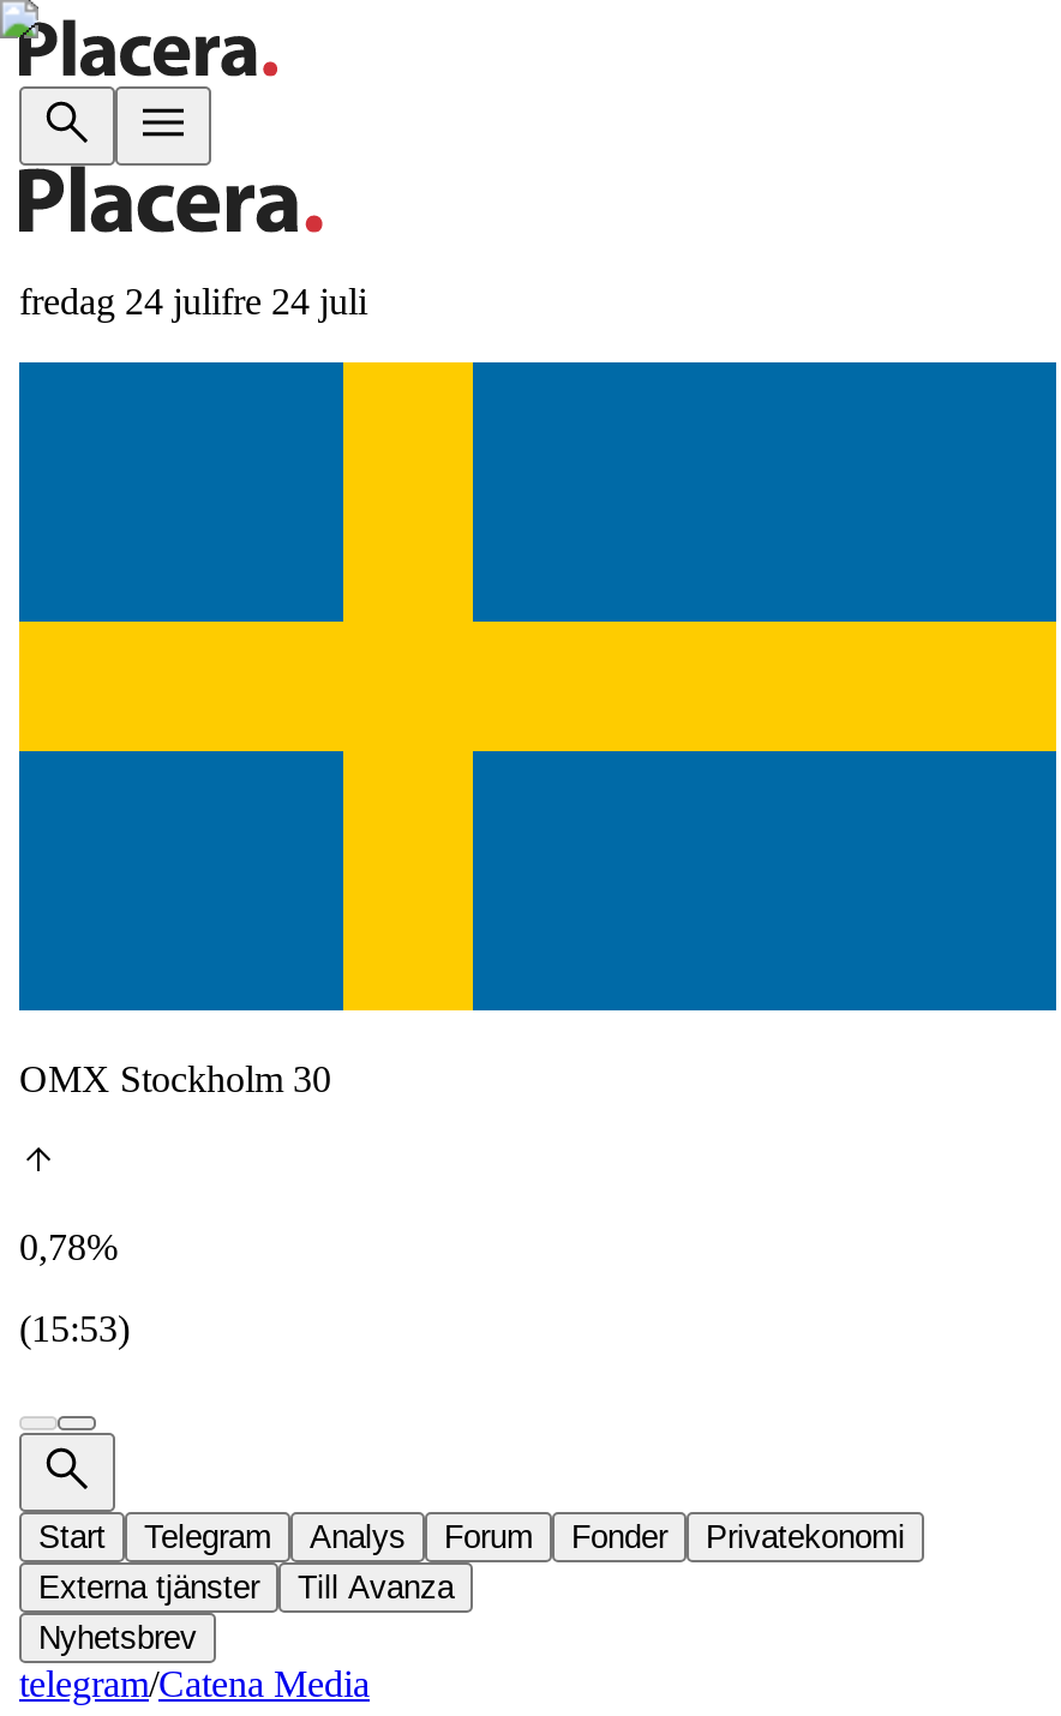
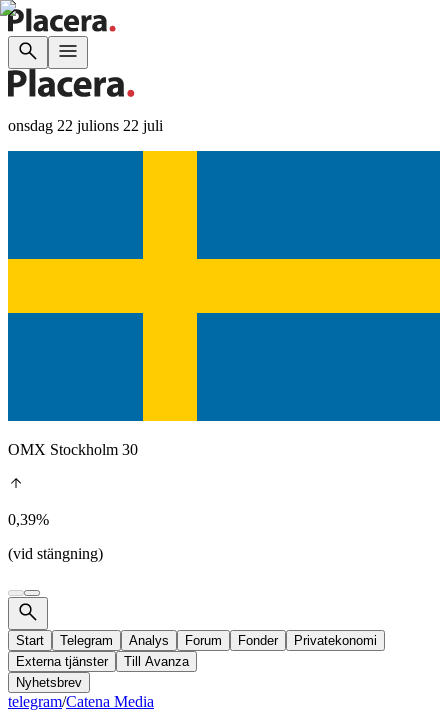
[19,281,367,322] fredag 24 julifre 24 juli -> [8,117,163,134] onsdag 22 julions 22 juli
[19,1226,118,1267] 0,78% -> [8,511,49,528] 0,39%
[19,1308,130,1349] (15:53) -> [8,545,103,562] (vid stängning)

